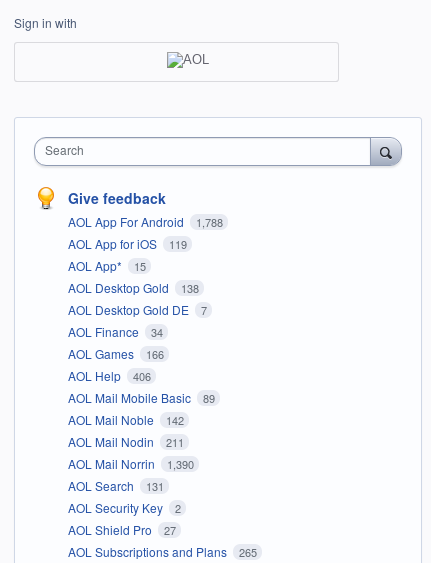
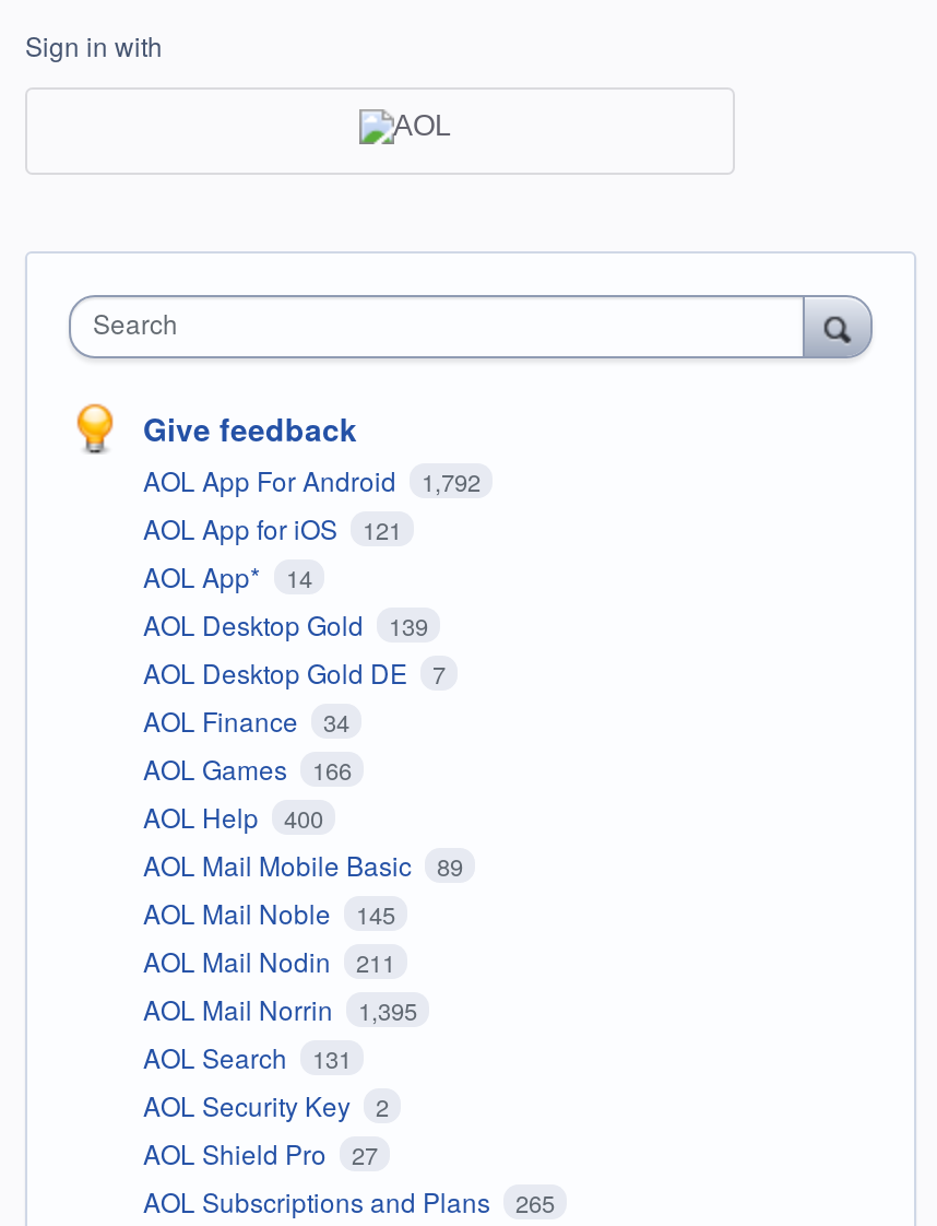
[68,213,222,230] AOL App For Android 1,788 -> [143,460,481,498] AOL App For Android 1,792
[68,235,186,252] AOL App for iOS 119 -> [143,509,402,546] AOL App for iOS 121
[68,257,145,274] AOL App* 15 -> [143,557,312,594] AOL App* 14
[68,279,198,296] AOL Desktop Gold 138 -> [143,605,428,642] AOL Desktop Gold 139
[68,367,150,384] AOL Help 406 -> [143,797,323,834] AOL Help 400
[68,411,183,428] AOL Mail Noble 142 -> [143,893,395,930] AOL Mail Noble 145
[68,455,193,472] AOL Mail Norrin 1,390 -> [143,989,417,1026] AOL Mail Norrin 1,395

